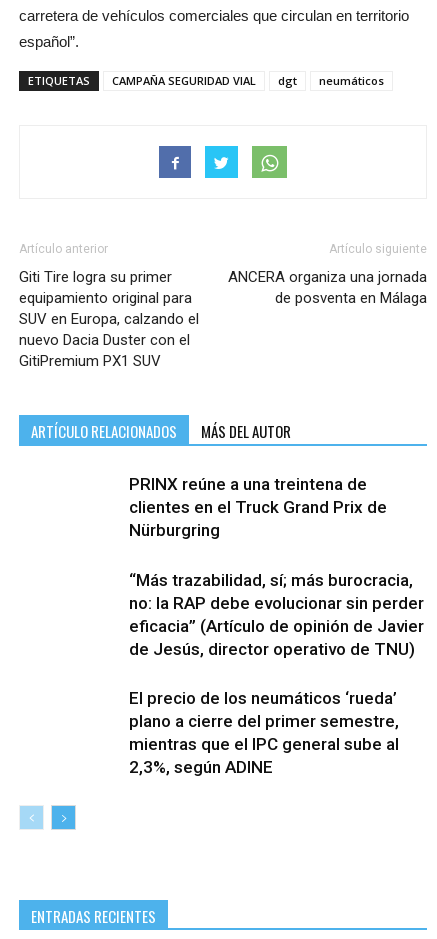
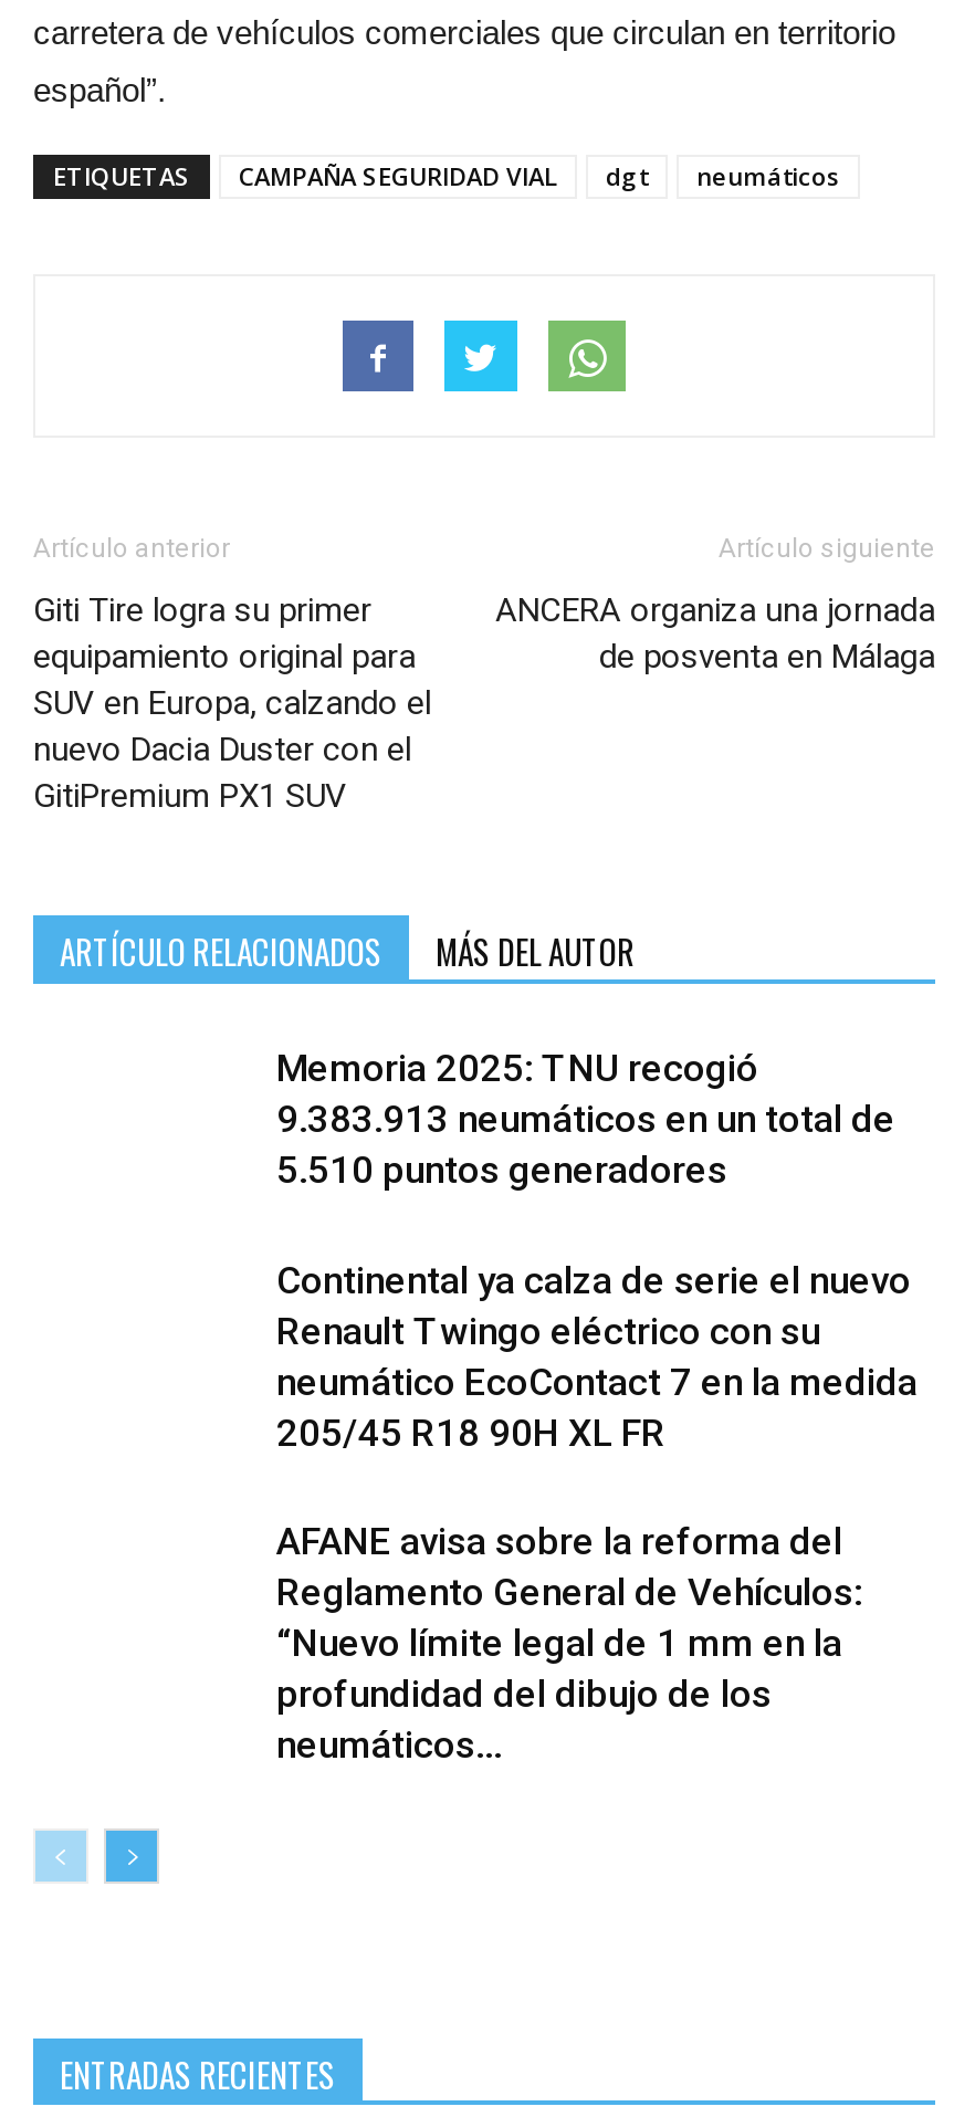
[129,474,387,540] PRINX reúne a una treintena de | clientes en el Truck Grand Prix de | Nürburgring -> [276,1046,895,1192] Memoria 2025: TNU recogió | 9.383.913 neumáticos en un total de | 5.510 puntos generadores
[129,570,424,659] “Más trazabilidad, sí; más burocracia, | no: la RAP debe evolucionar sin perder | eficacia” (Artículo de opinión de Javier | de Jesús, director operativo de TNU) -> [276,1258,918,1455] Continental ya calza de serie el nuevo | Renault Twingo eléctrico con su | neumático EcoContact 7 en la medida | 205/45 R18 90H XL FR
[129,688,399,777] El precio de los neumáticos ‘rueda’ | plano a cierre del primer semestre, | mientras que el IPC general sube al | 2,3%, según ADINE -> [276,1519,862,1767] AFANE avisa sobre la reforma del | Reglamento General de Vehículos: | “Nuevo límite legal de 1 mm en la | profundidad del dibujo de los | neumáticos...

